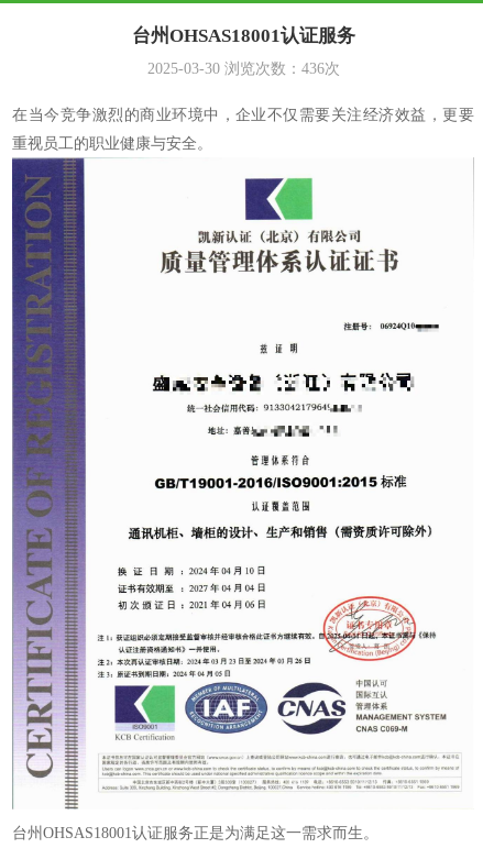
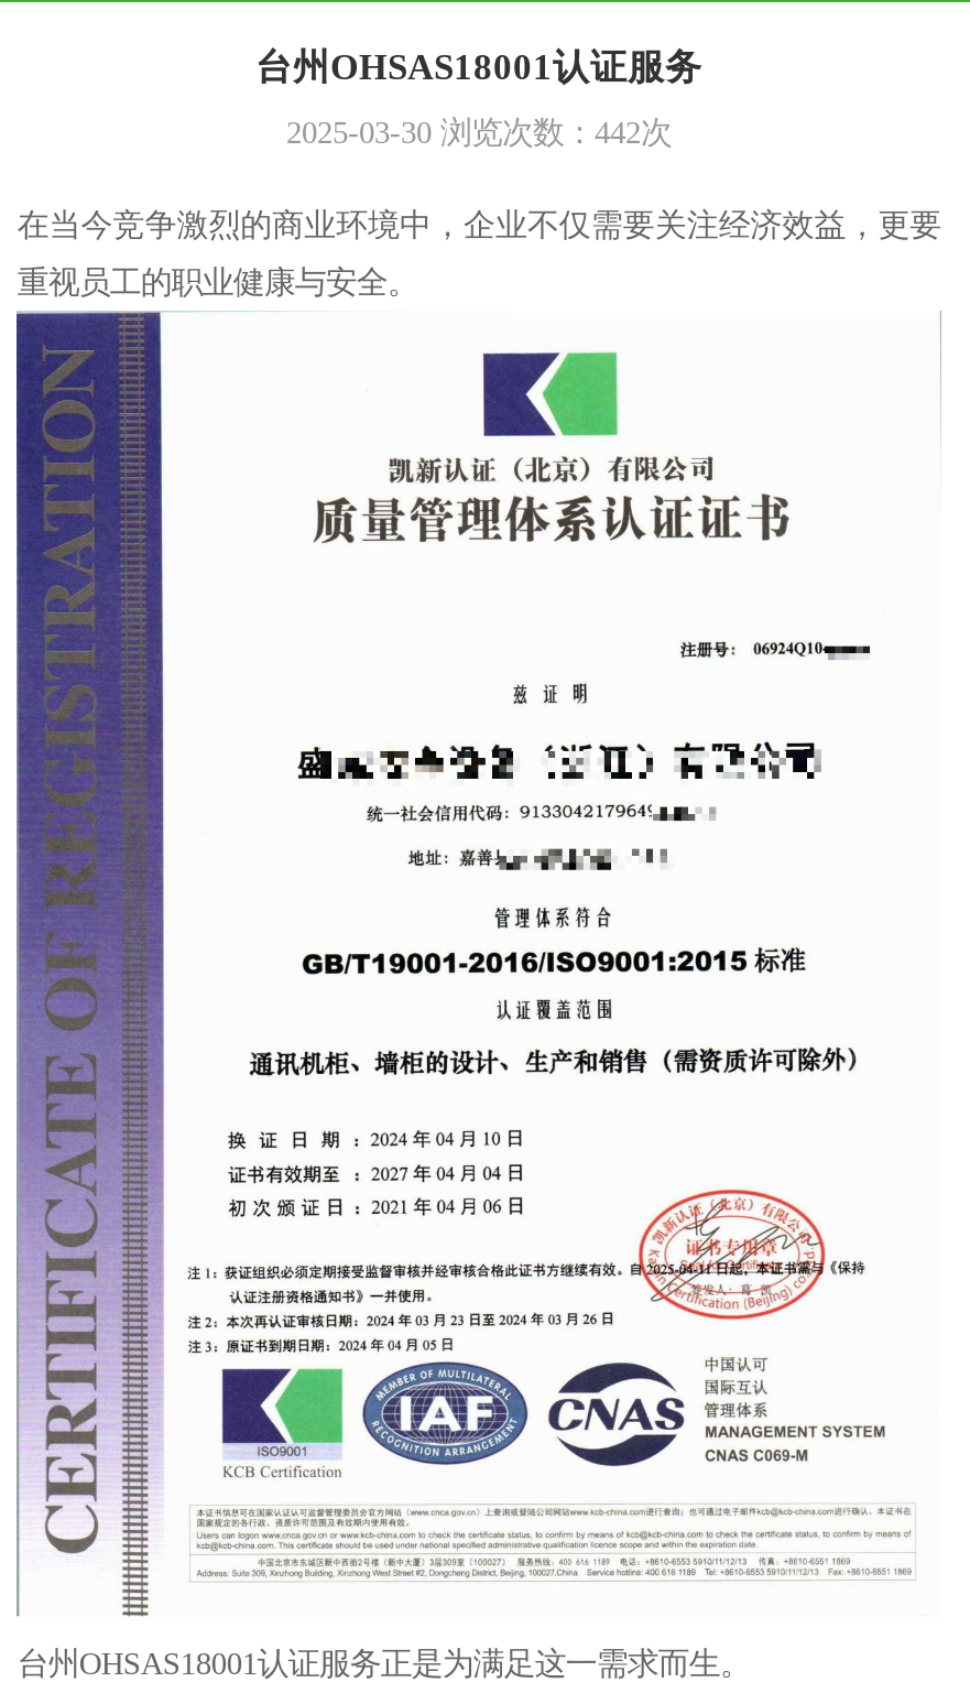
[147,59,339,77] 2025-03-30浏览次数：436次 -> [286,114,672,149] 2025-03-30浏览次数：442次

